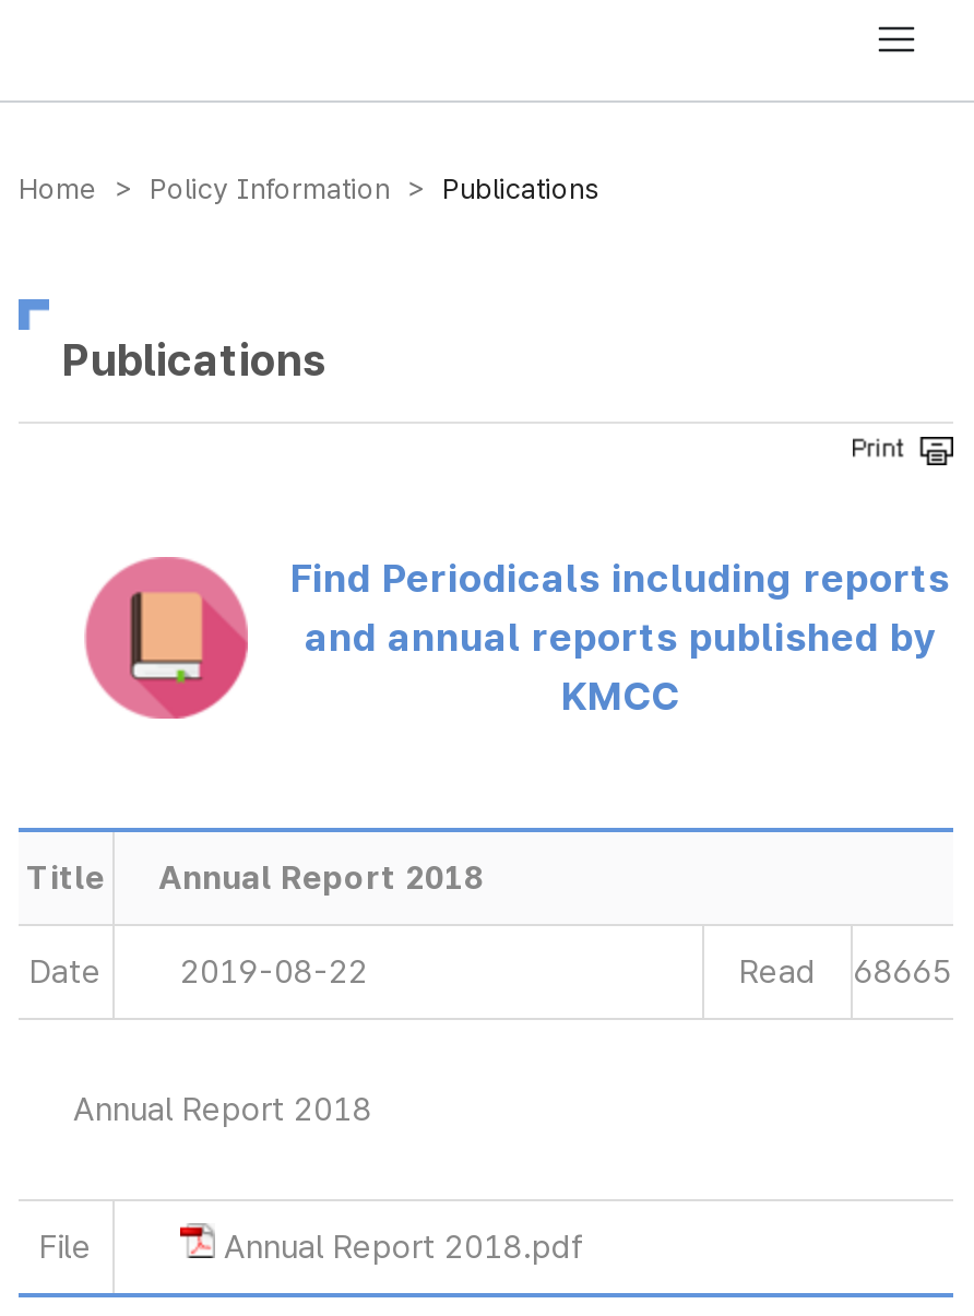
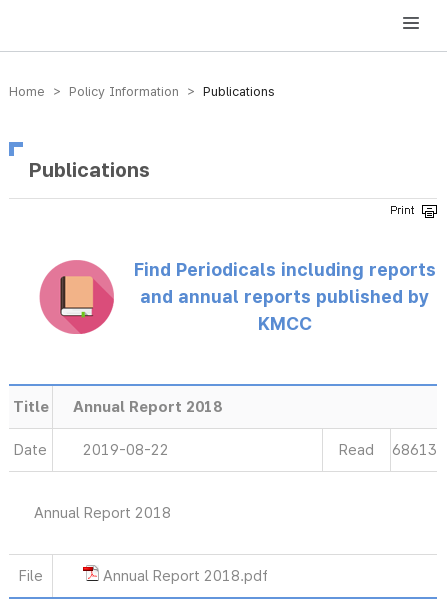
[739,952,952,992] Read 68665 -> [339,441,436,459] Read 68613

